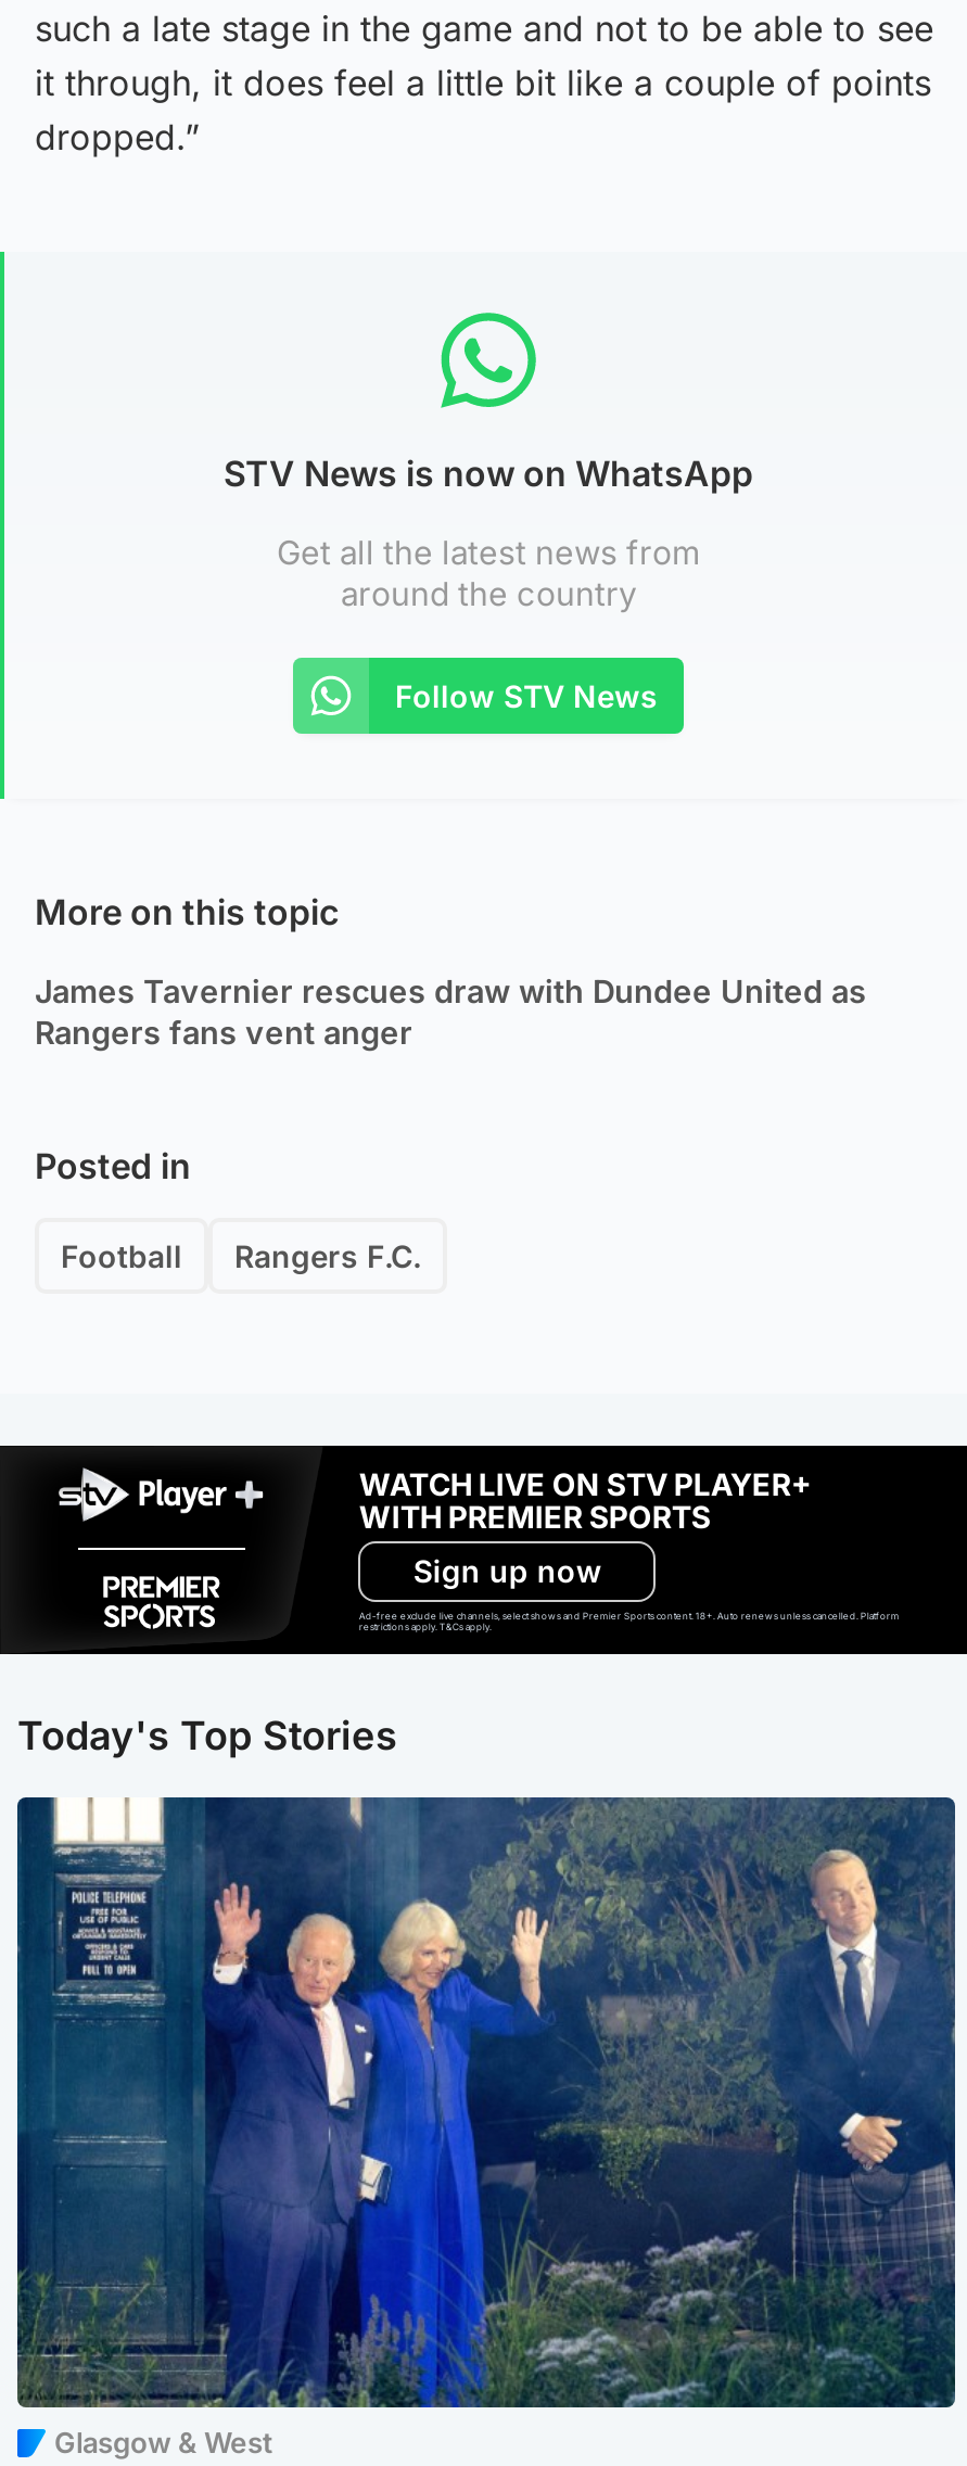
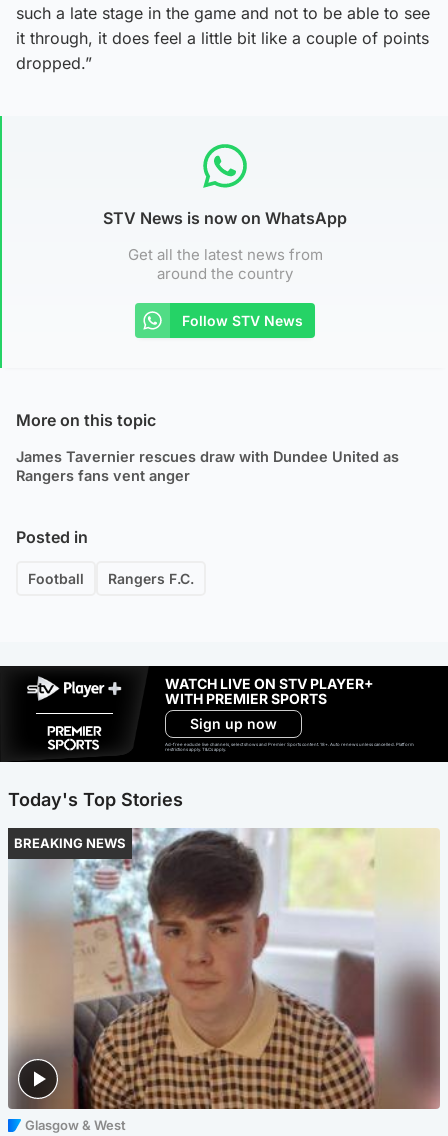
none -> [14,835,126,851] BREAKING NEWS
[15,1795,957,2410] [image] -> [8,828,441,1110] [image]

